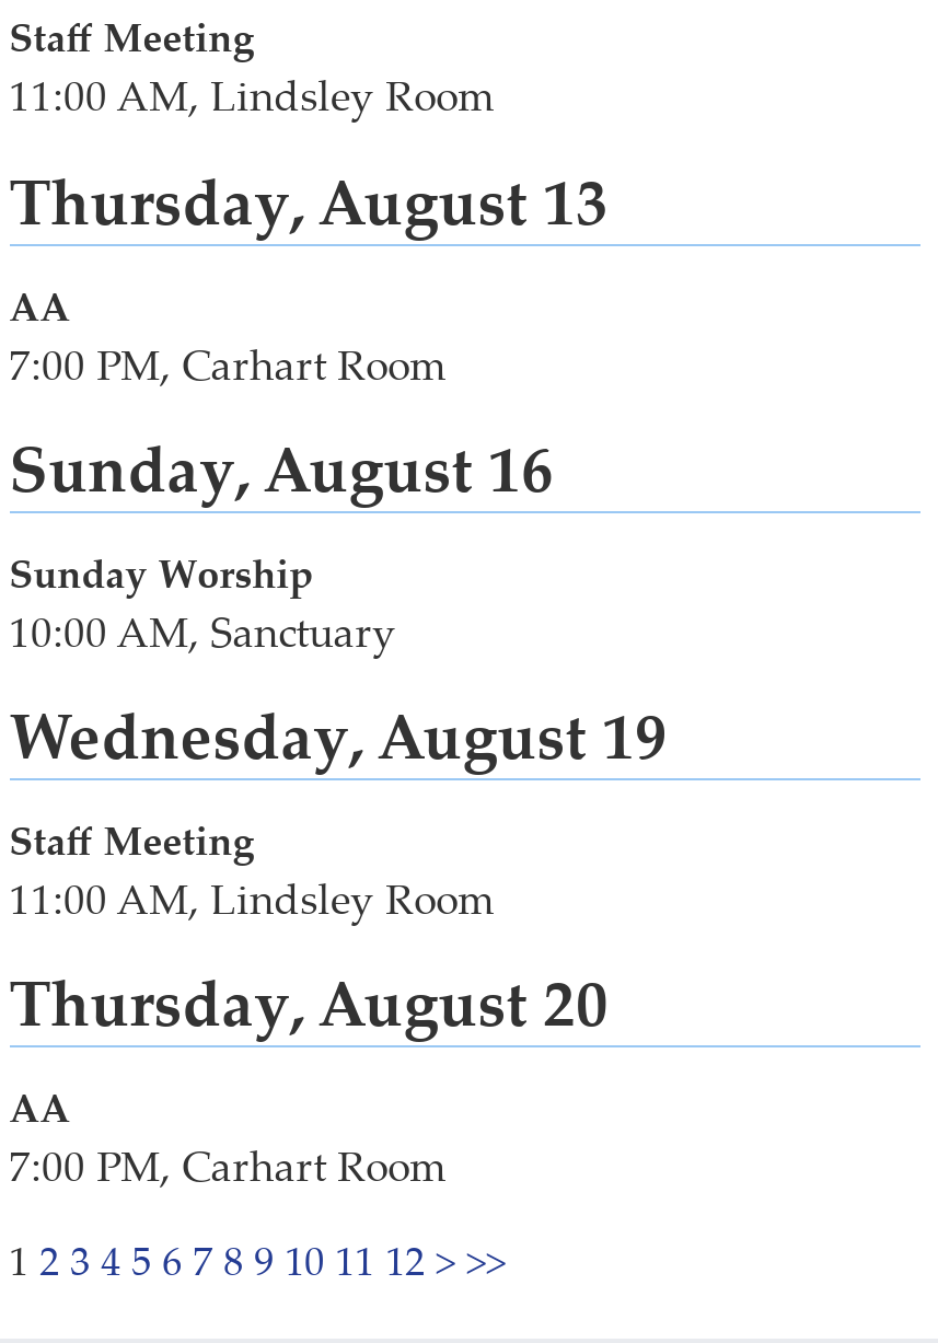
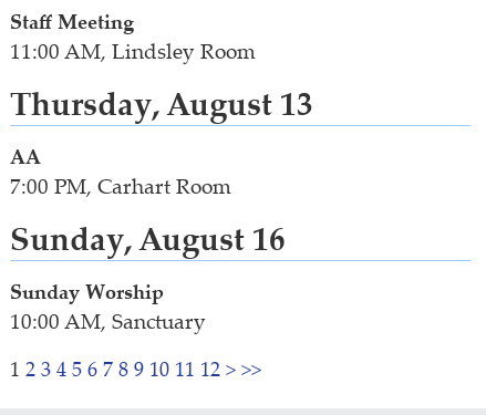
[9,713,668,1193] Wednesday, August 19 | Staff Meeting | 11:00 AM, Lindsley Room | Thursday, August 20 | AA | 7:00 PM, Carhart Room -> none

